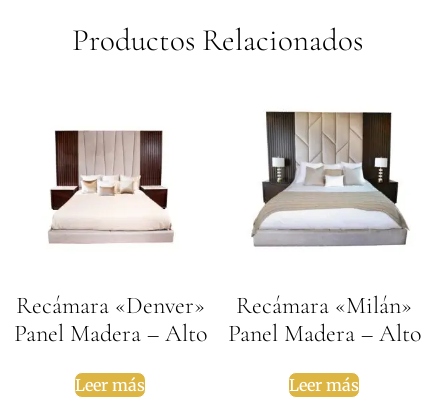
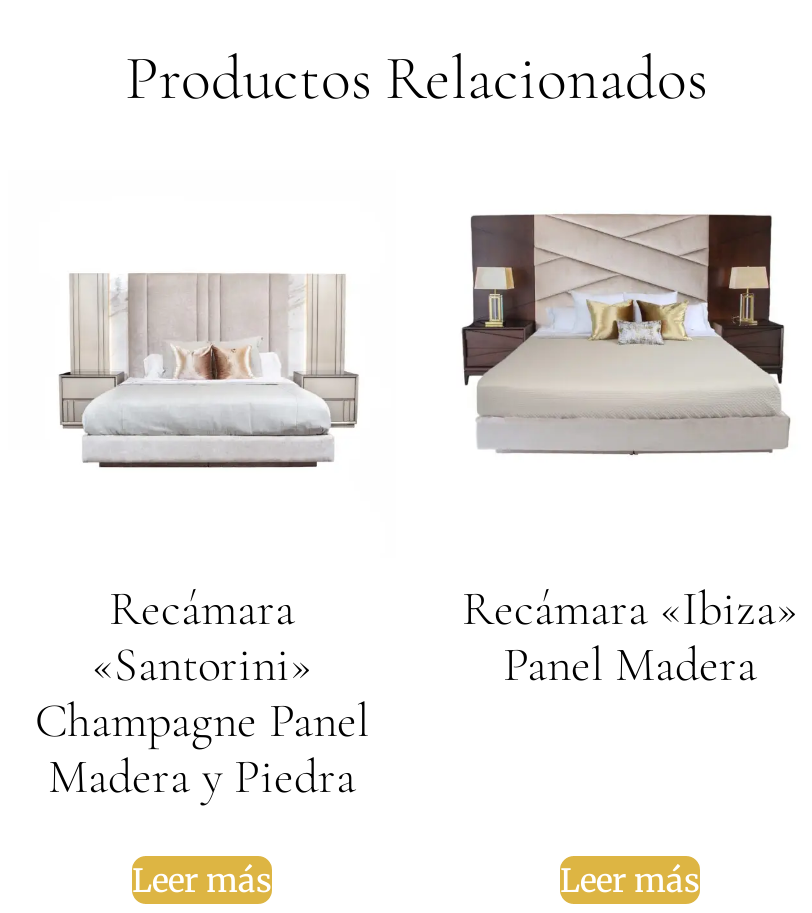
[244,109,409,228] [image] -> [460,213,792,491] [image]
[44,129,181,243] [image] -> [58,271,360,483] [image]
[13,291,206,348] Recámara «Denver» | Panel Madera – Alto -> [35,579,369,805] Recámara | «Santorini» | Champagne Panel | Madera y Piedra
[227,291,420,348] Recámara «Milán» | Panel Madera – Alto -> [462,579,798,693] Recámara «Ibiza» | Panel Madera

